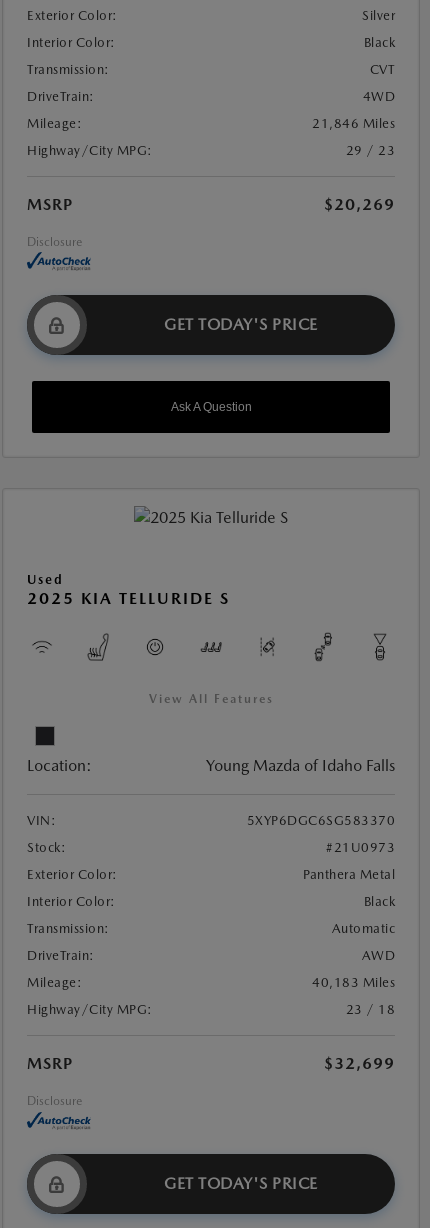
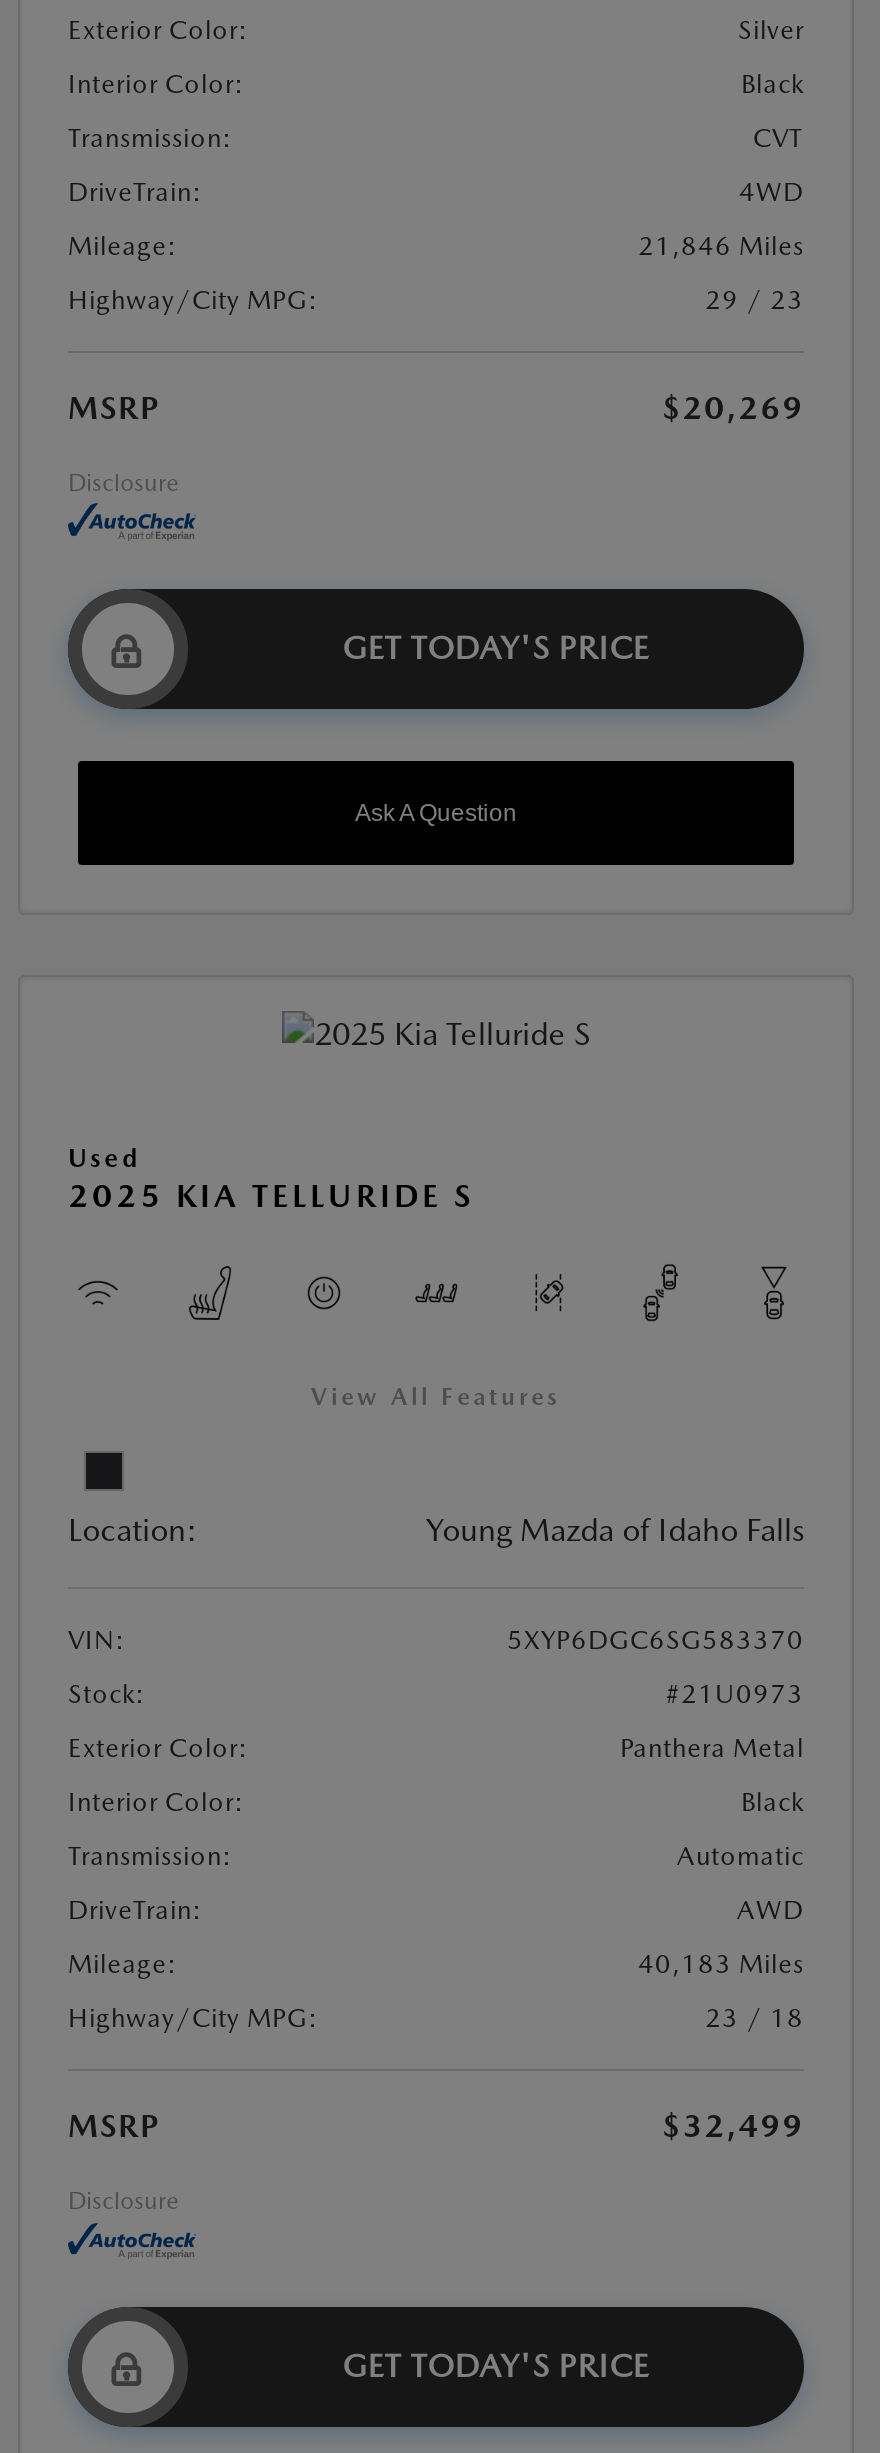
[324,1054,395,1073] $32,699 -> [662,2107,804,2145] $32,499

